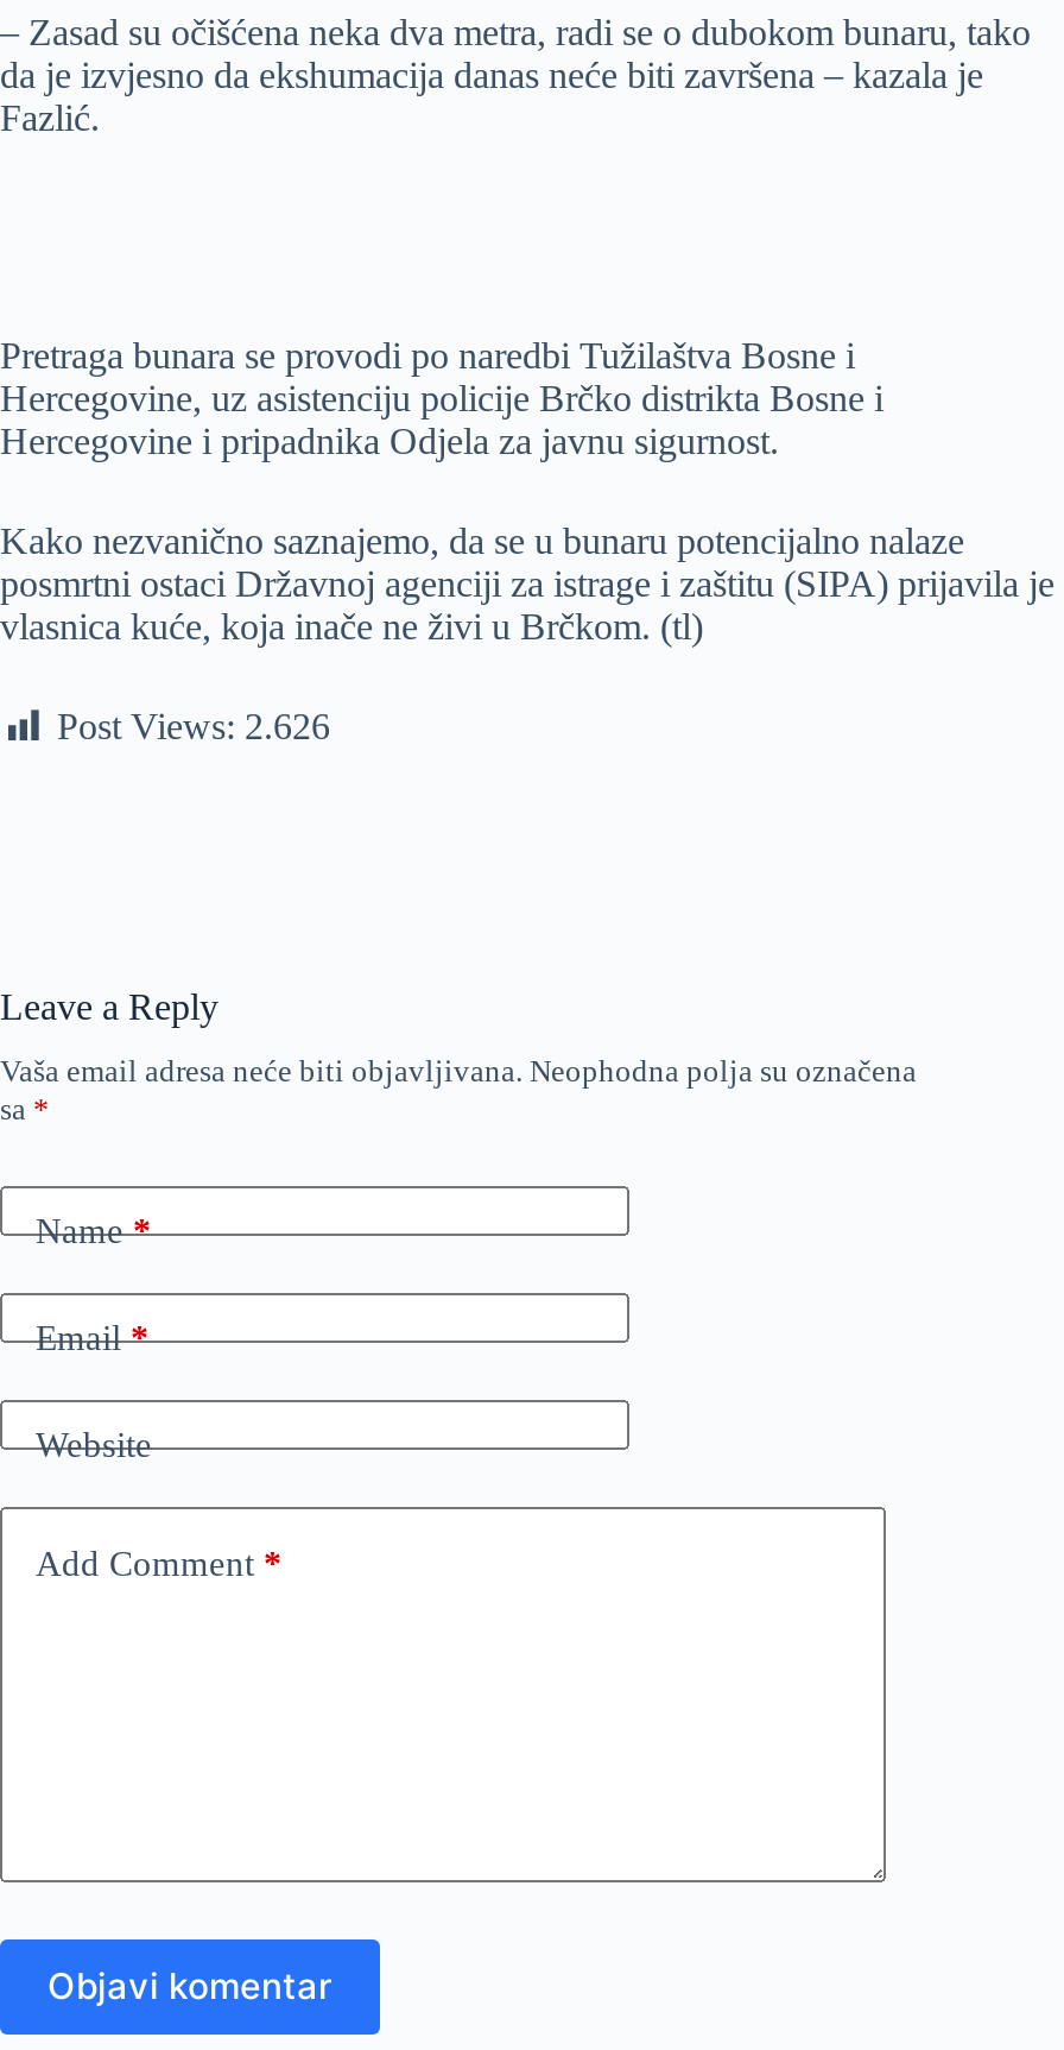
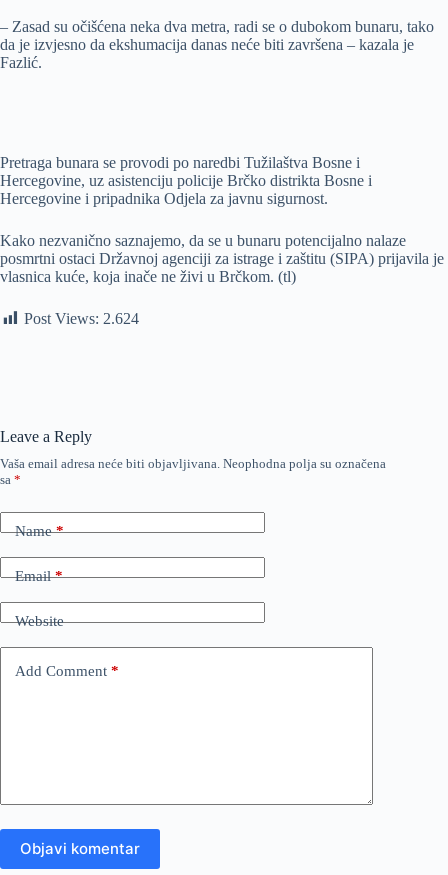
[57,705,330,745] Post Views: 2.626 -> [24,310,139,327] Post Views: 2.624

